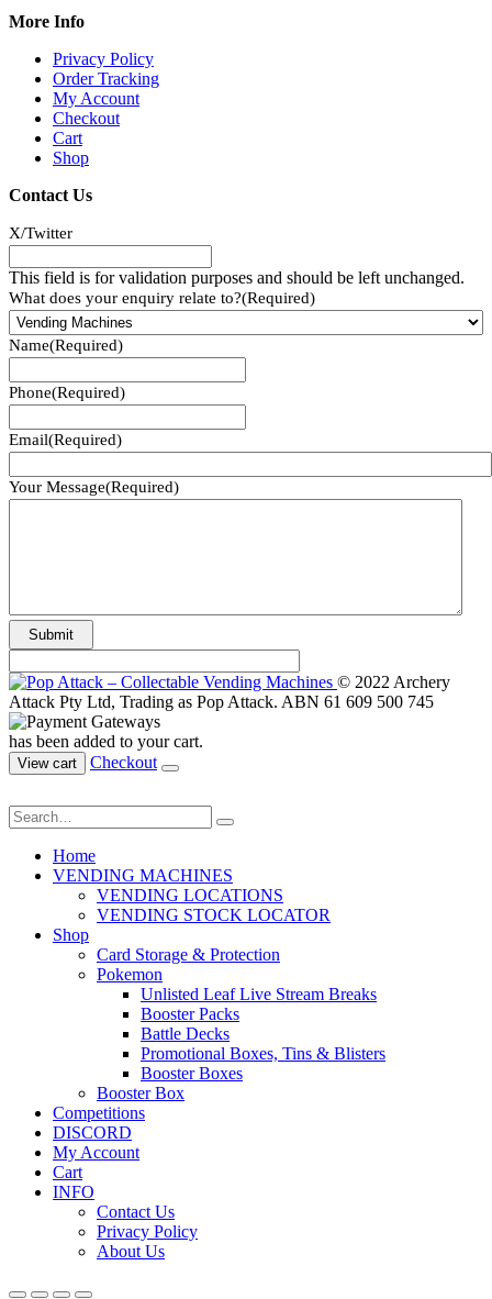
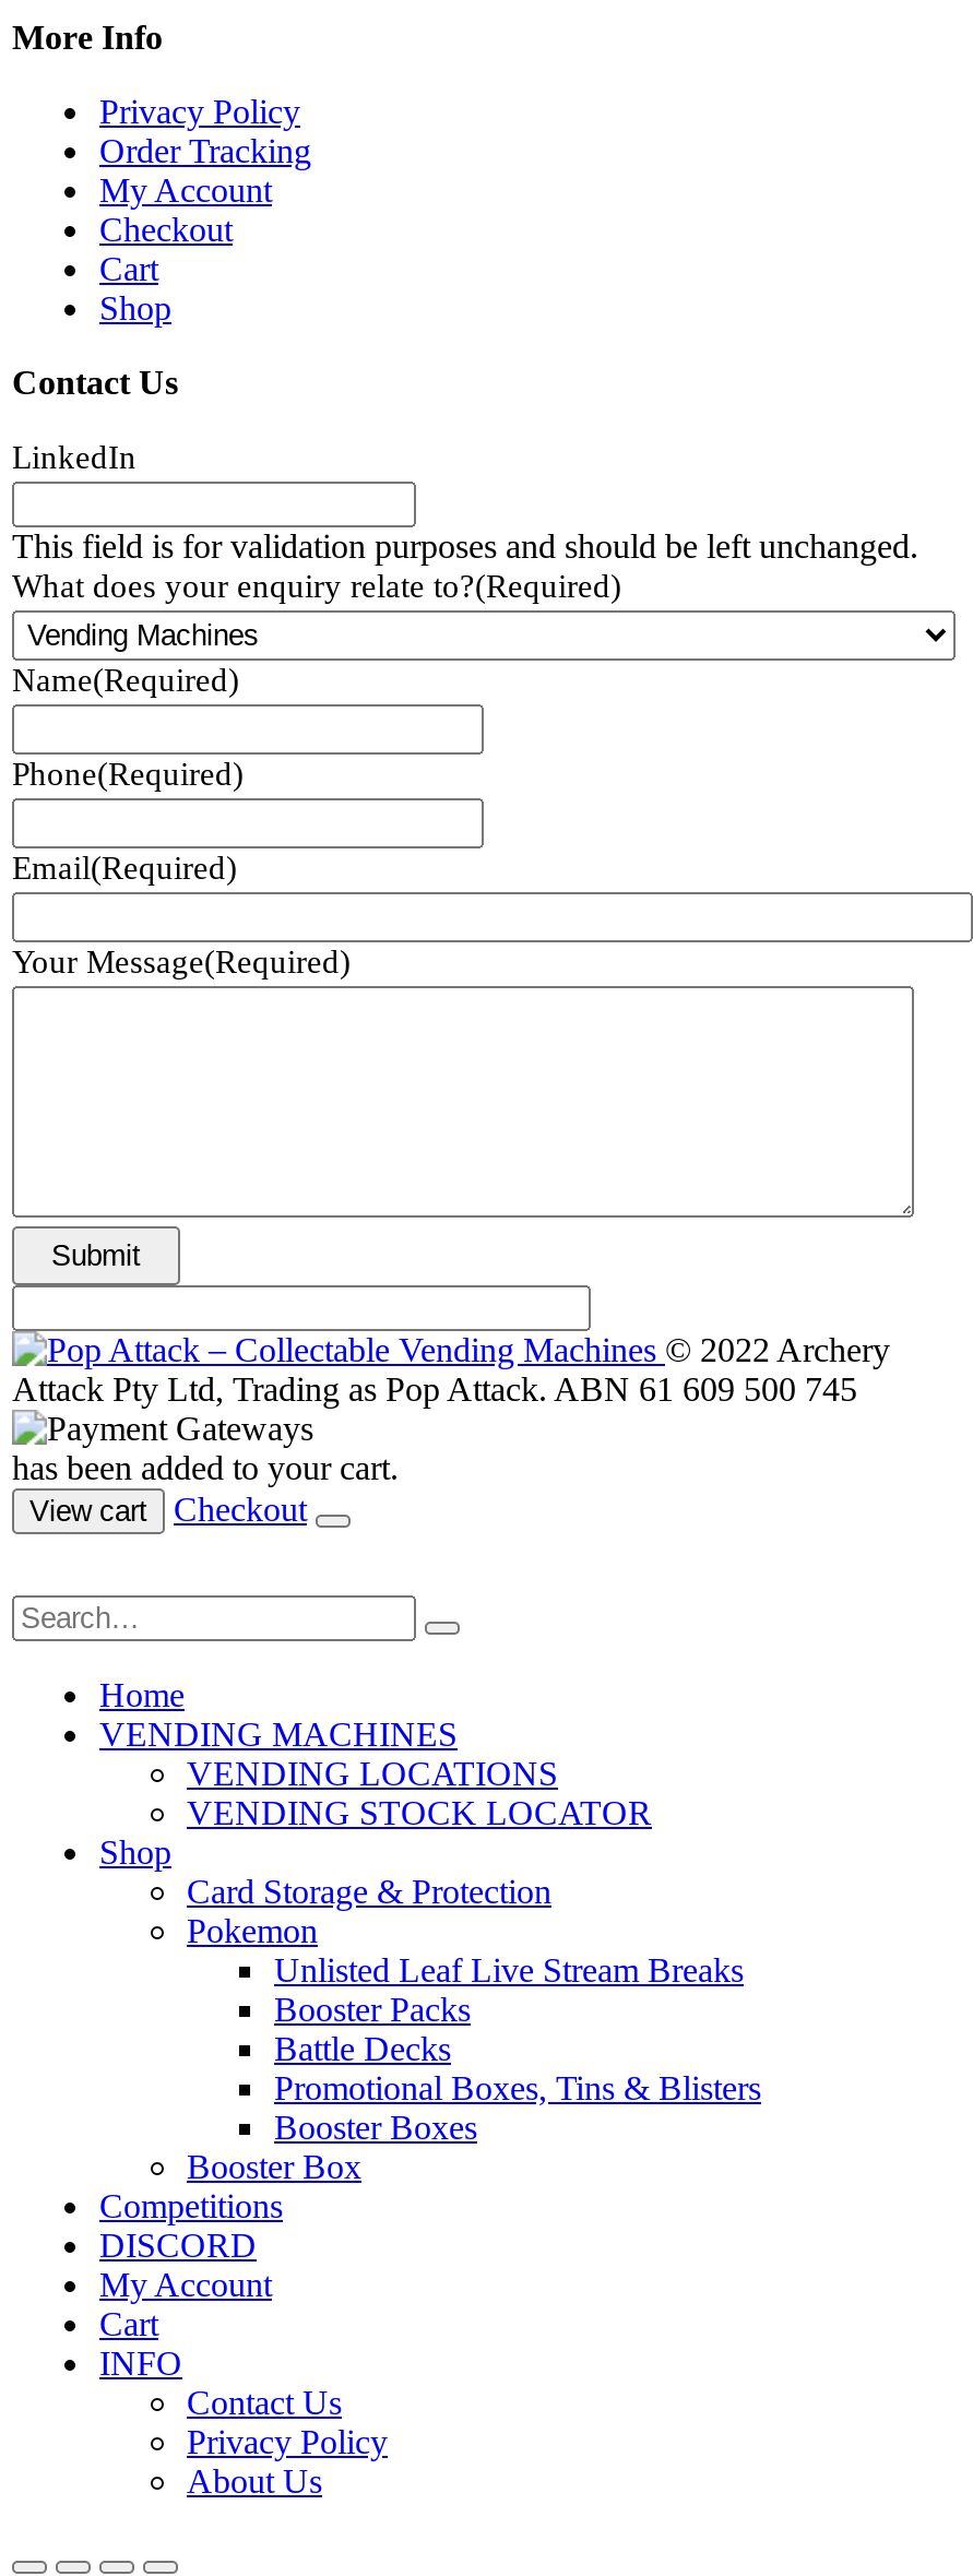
[9,224,72,242] X/Twitter -> [12,440,137,475] LinkedIn

